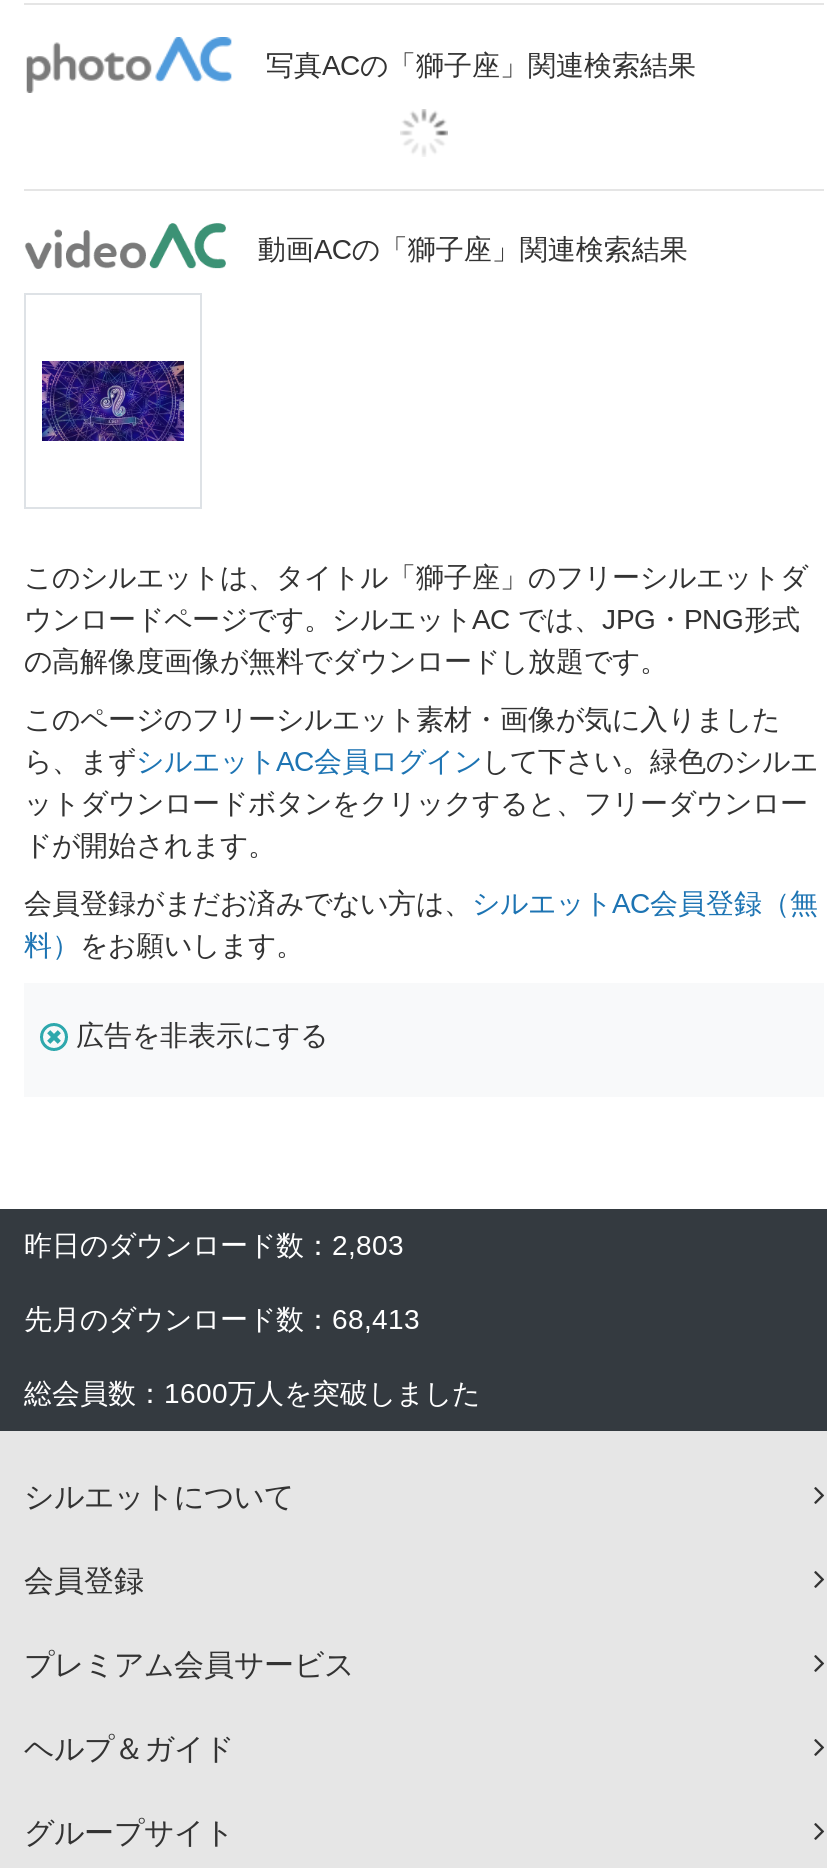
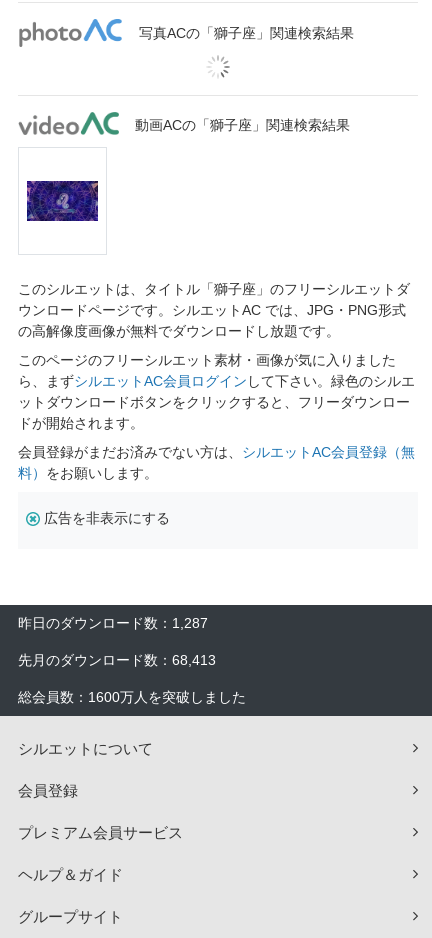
[24,1229,404,1261] 昨日のダウンロード数：2,803 -> [18,615,208,631] 昨日のダウンロード数：1,287

